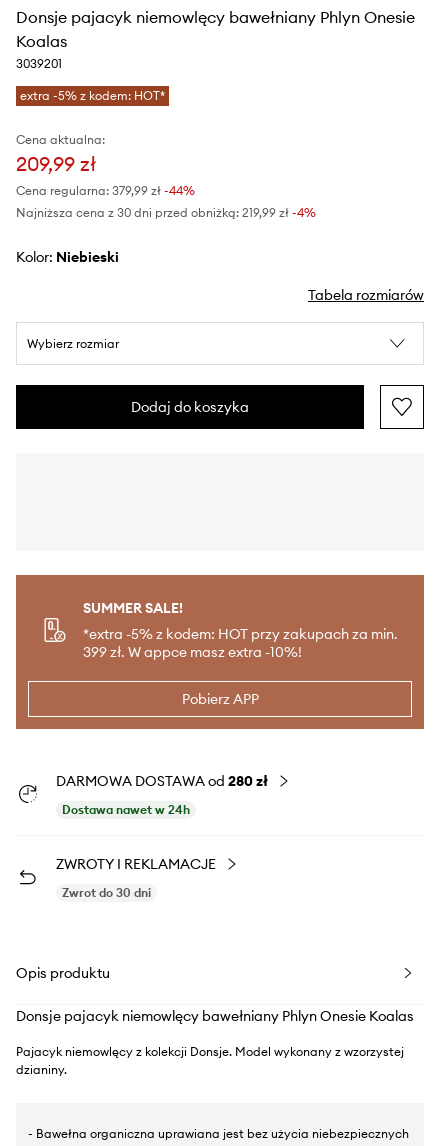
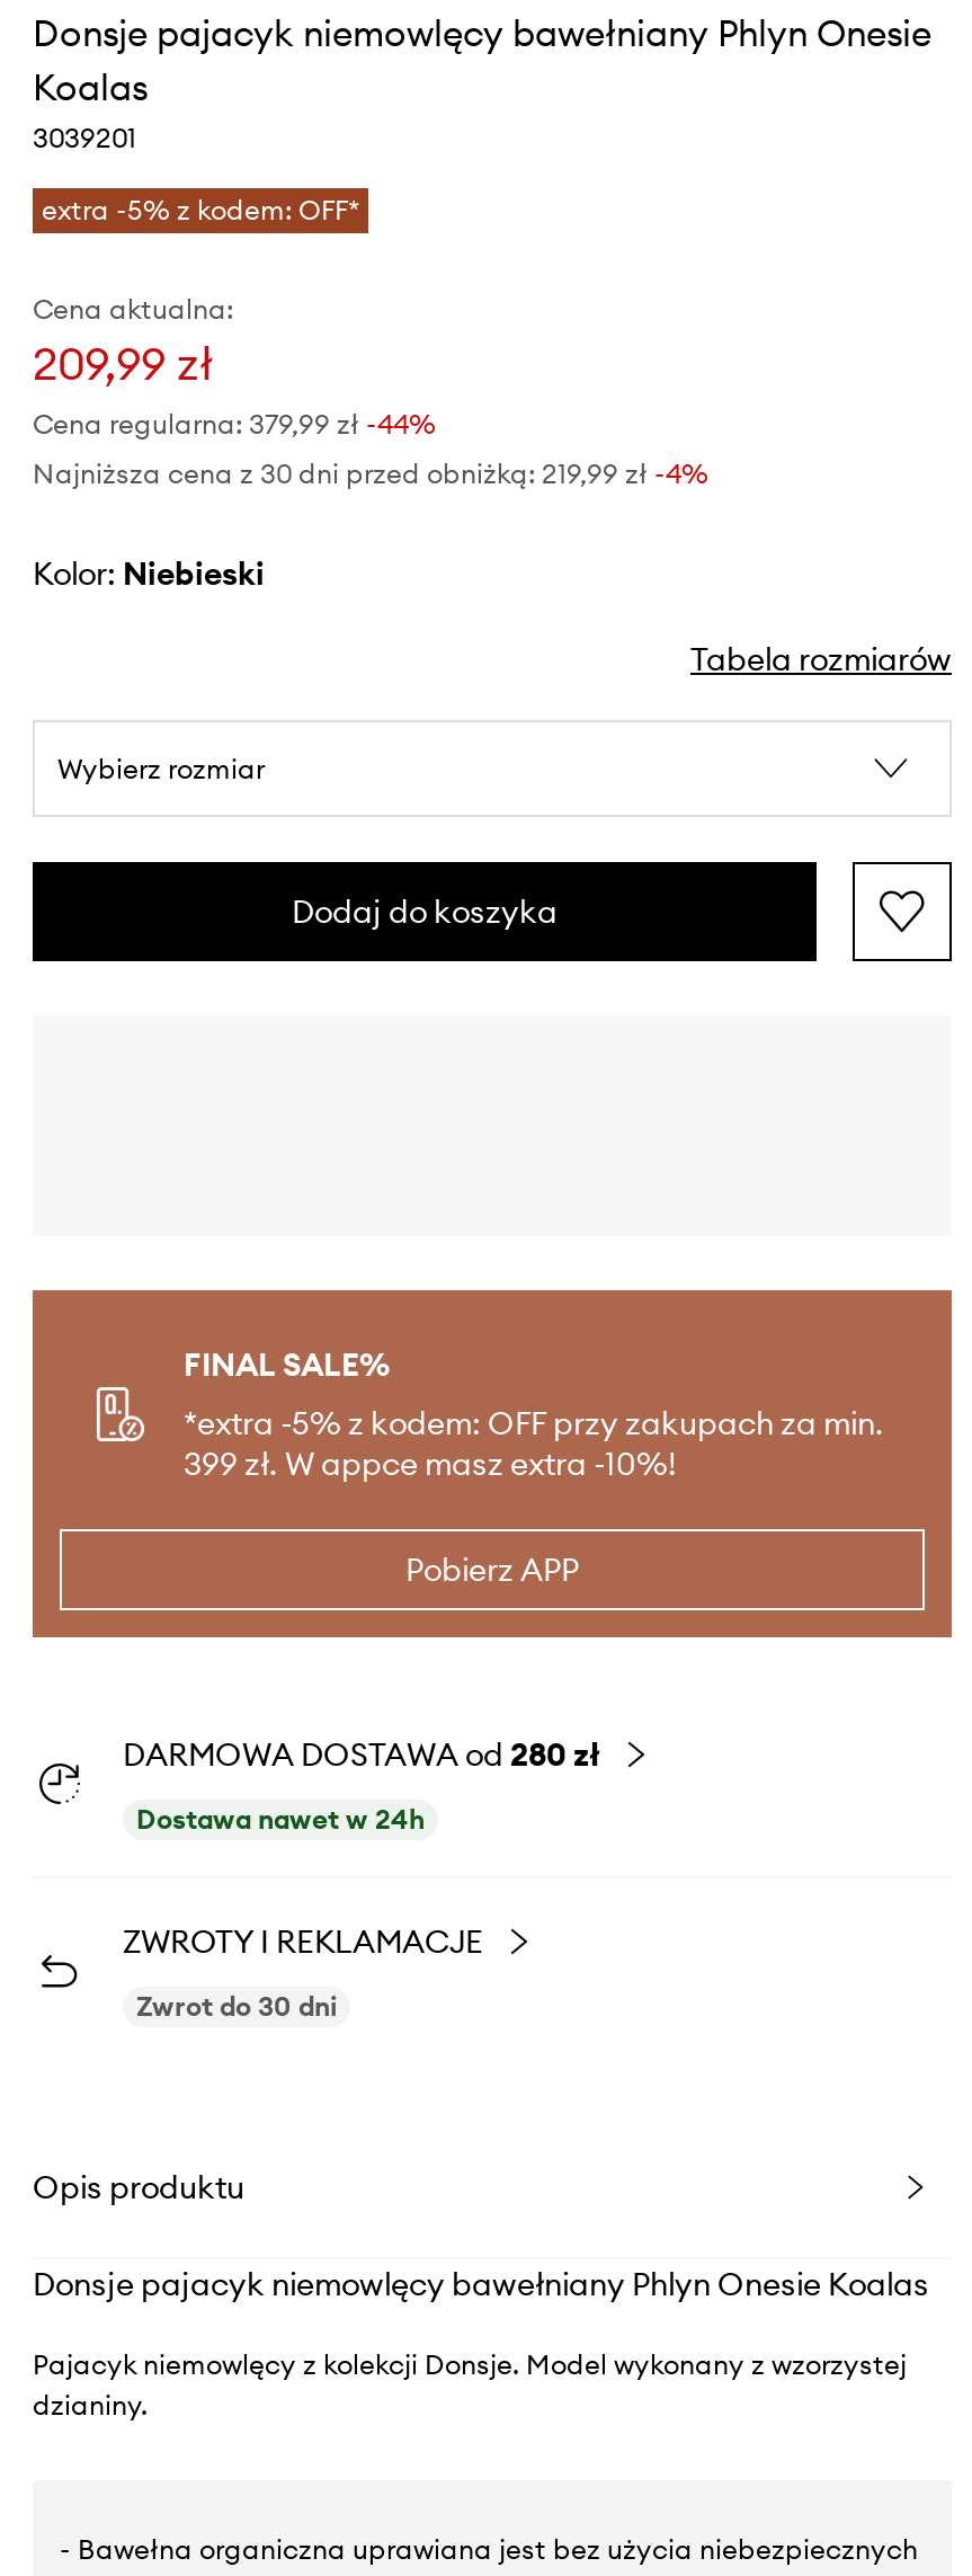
[20,88,165,103] extra -5% z kodem: HOT* -> [42,193,359,226] extra -5% z kodem: OFF*
[83,599,398,643] SUMMER SALE! | *extra -5% z kodem: HOT przy zakupach za min. -> [184,1344,884,1444] FINAL SALE% | *extra -5% z kodem: OFF przy zakupach za min.

